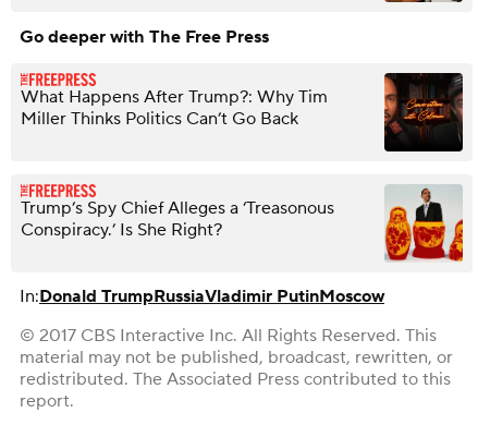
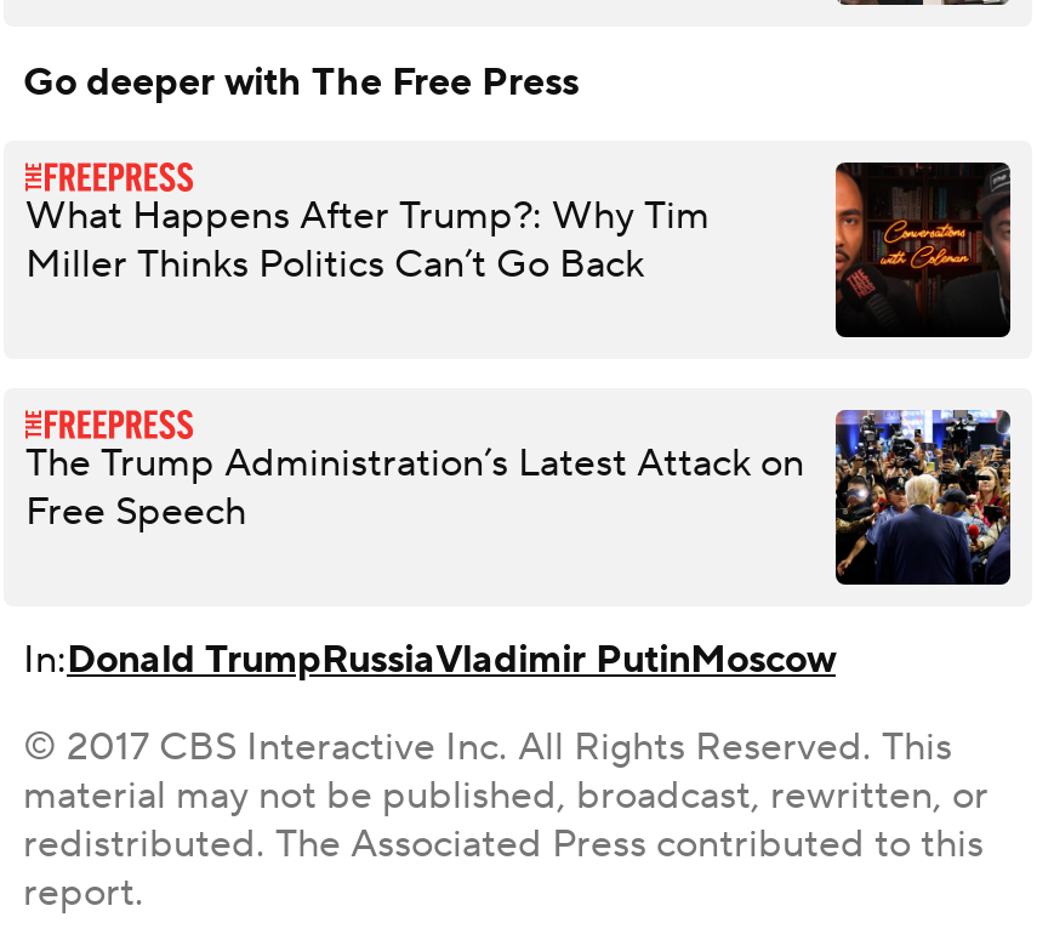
[384,185,464,263] [image] -> [833,410,1013,587] [image]
[21,197,334,241] Trump’s Spy Chief Alleges a ‘Treasonous | Conspiracy.’ Is She Right? -> [25,439,804,536] The Trump Administration’s Latest Attack on | Free Speech

